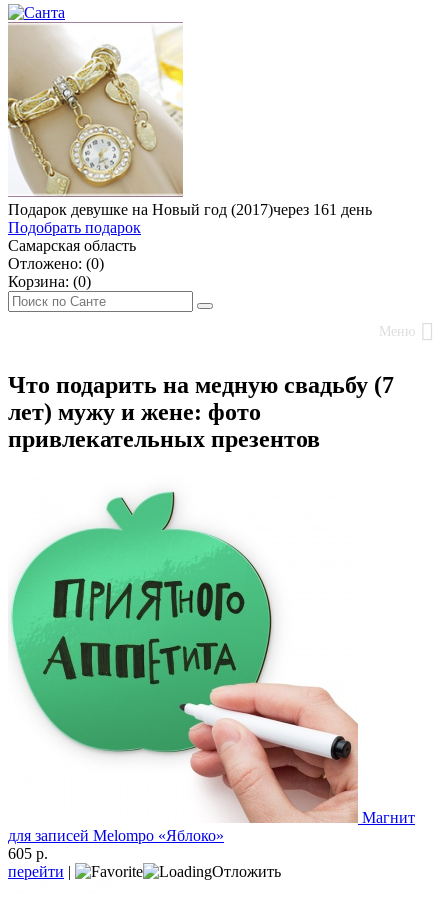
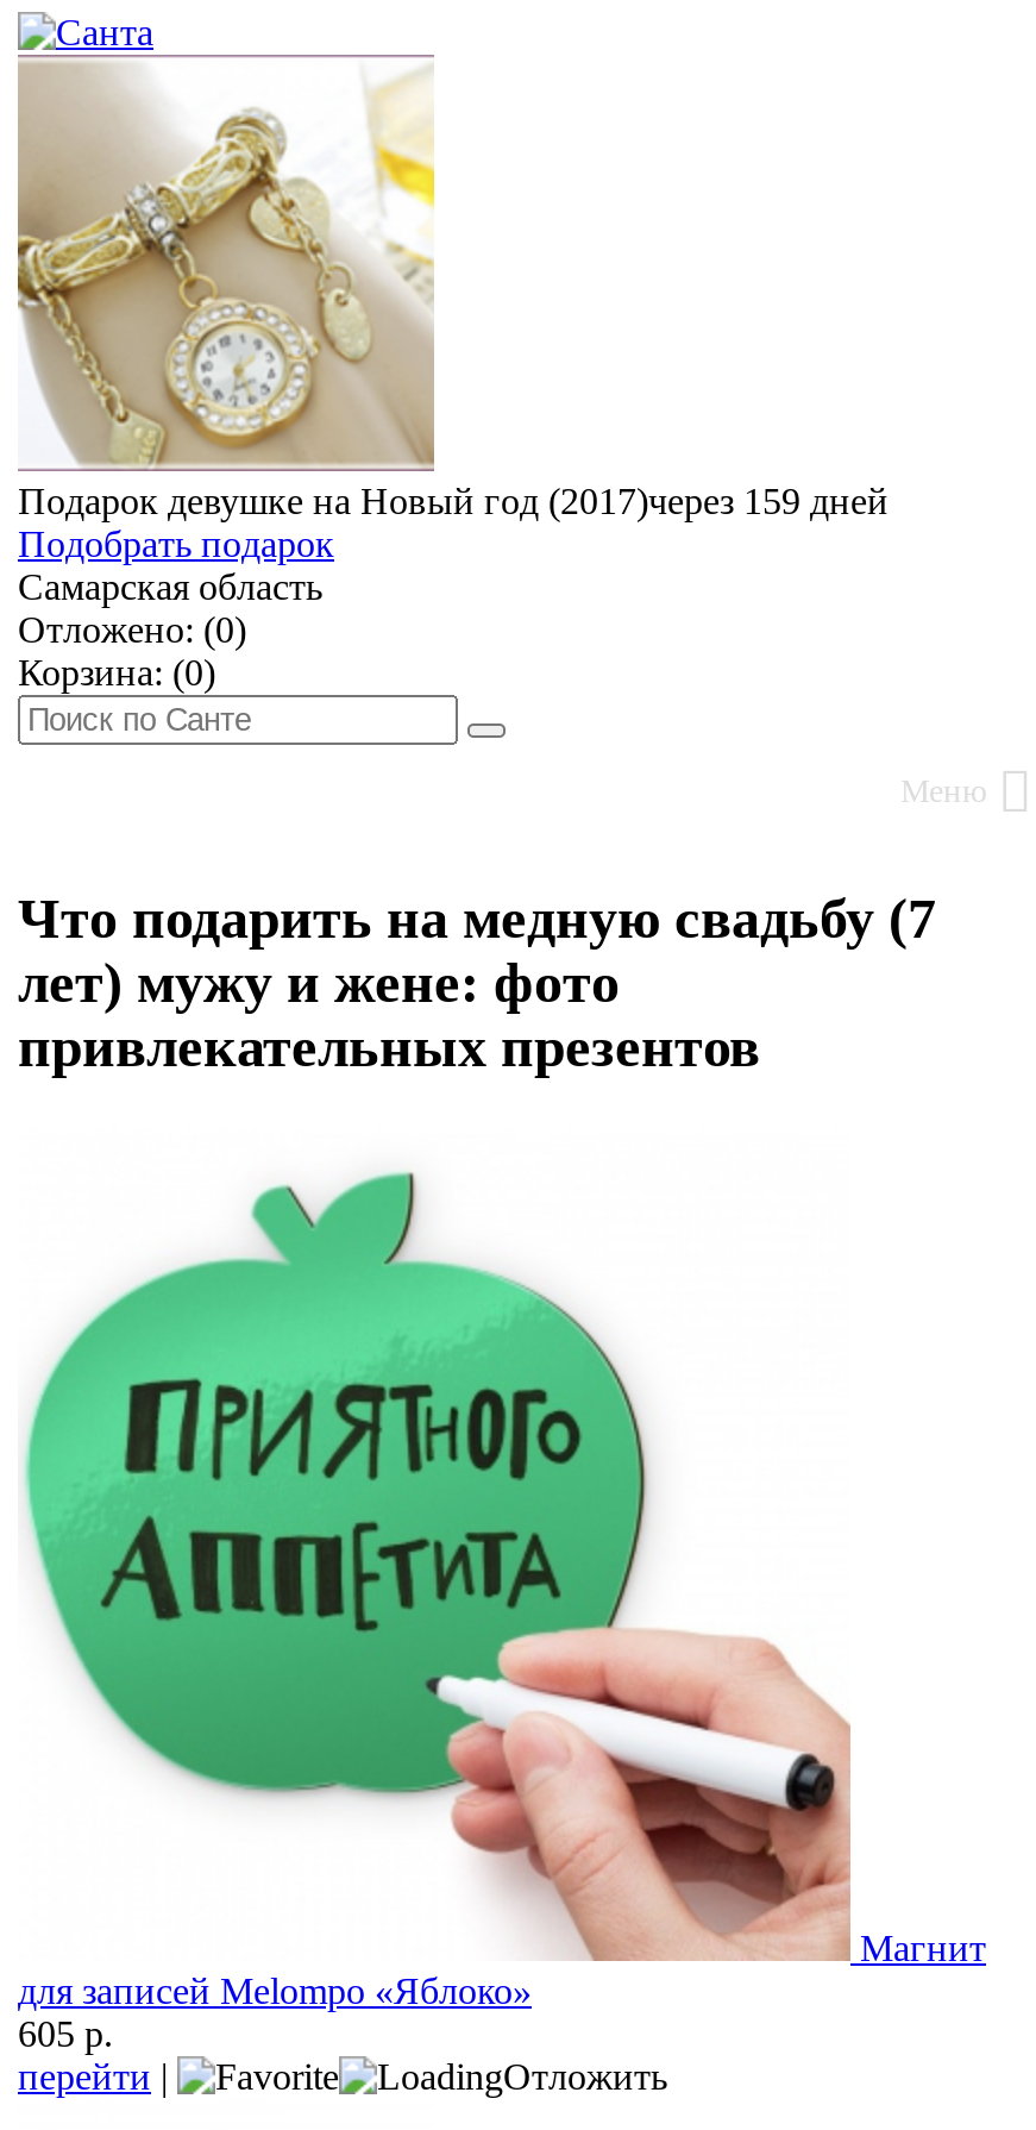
[8,201,372,218] Подарок девушке на Новый год (2017)через 161 день -> [18,481,889,521] Подарок девушке на Новый год (2017)через 159 дней

